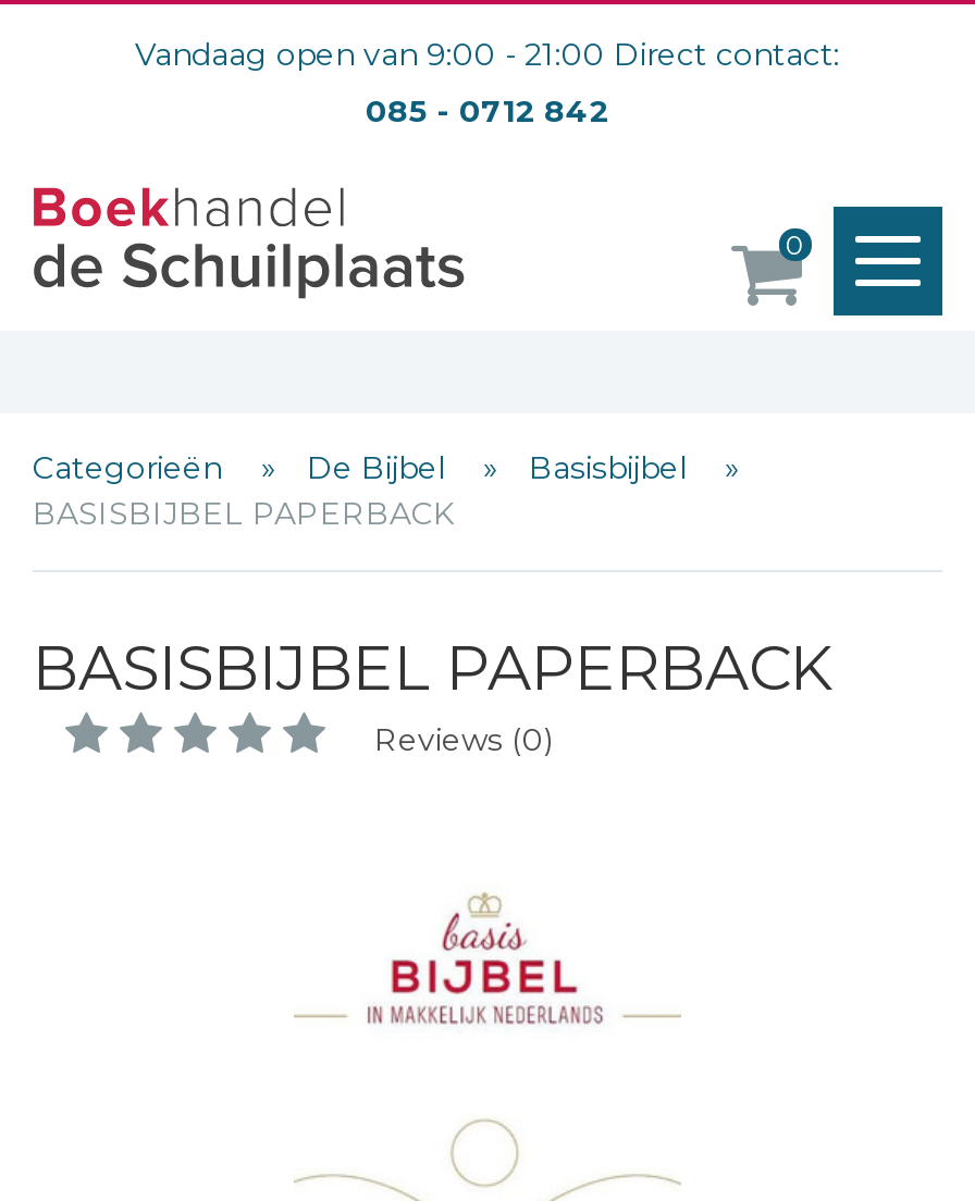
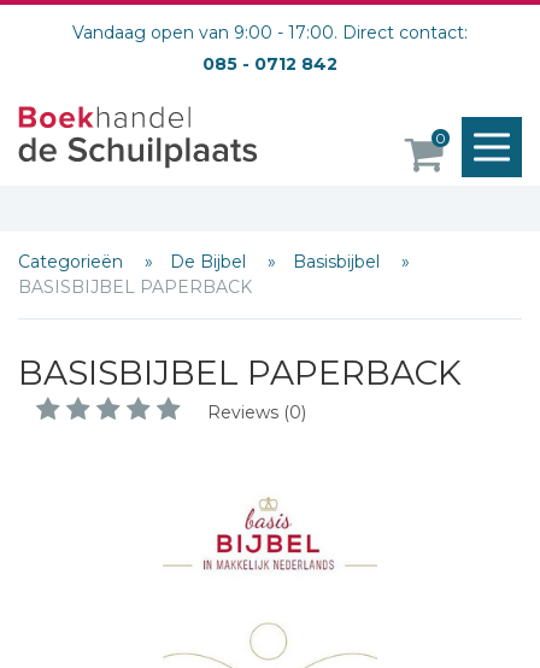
[135,35,840,74] Vandaag open van 9:00 - 21:00 Direct contact: -> [72,22,468,43] Vandaag open van 9:00 - 17:00. Direct contact:

